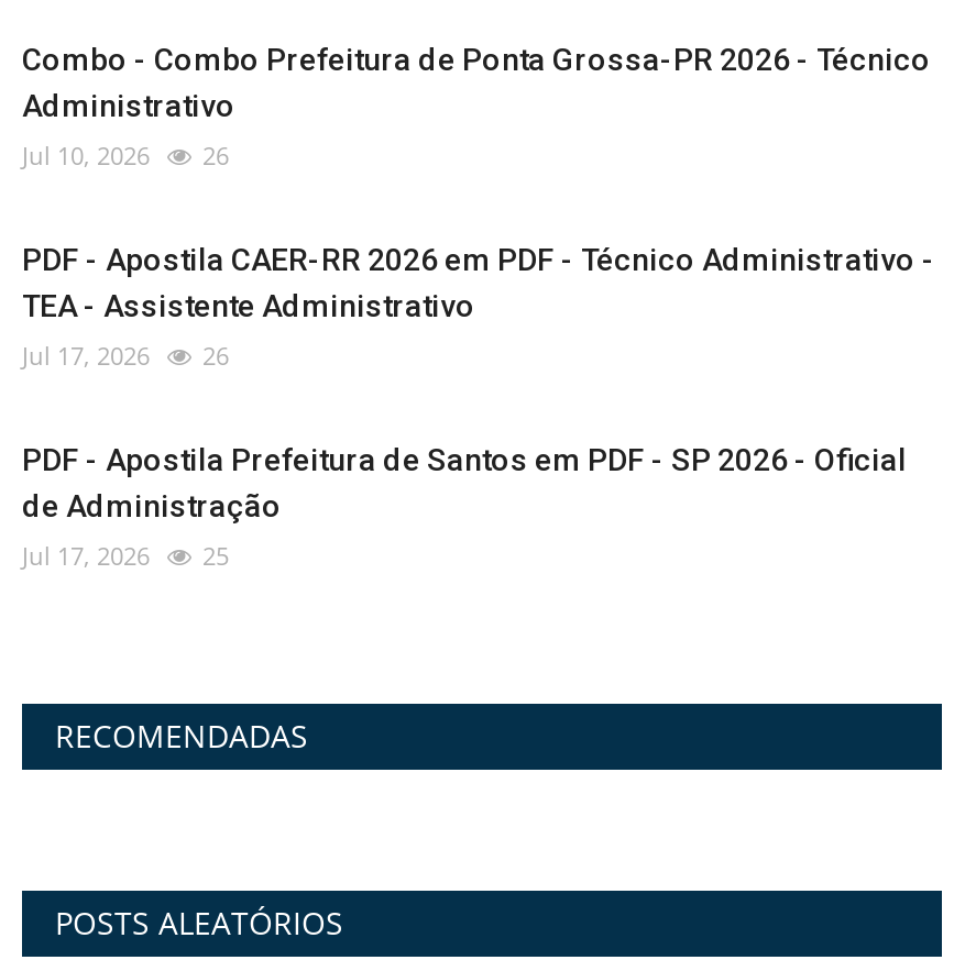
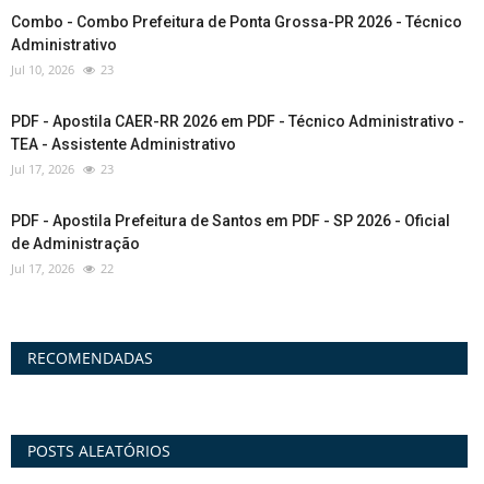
[22,138,229,171] Jul 10, 2026 26 -> [11,61,114,77] Jul 10, 2026 23
[22,338,229,371] Jul 17, 2026 26 -> [11,160,114,177] Jul 17, 2026 23
[22,538,229,571] Jul 17, 2026 25 -> [11,260,114,276] Jul 17, 2026 22

